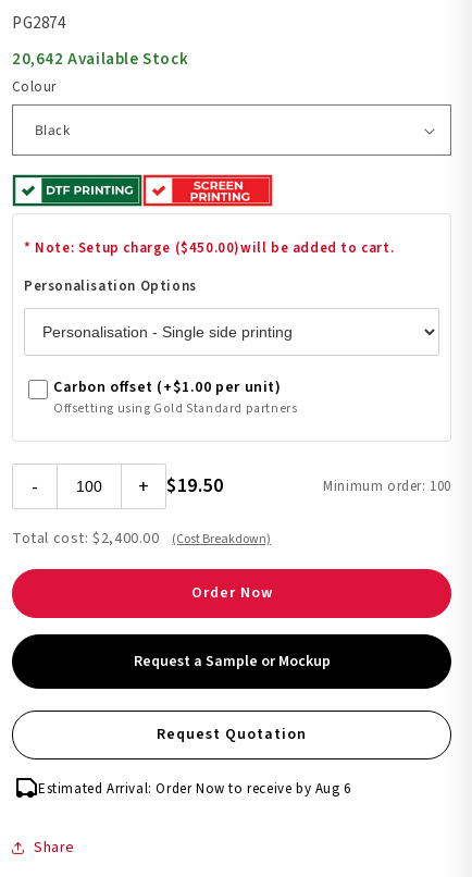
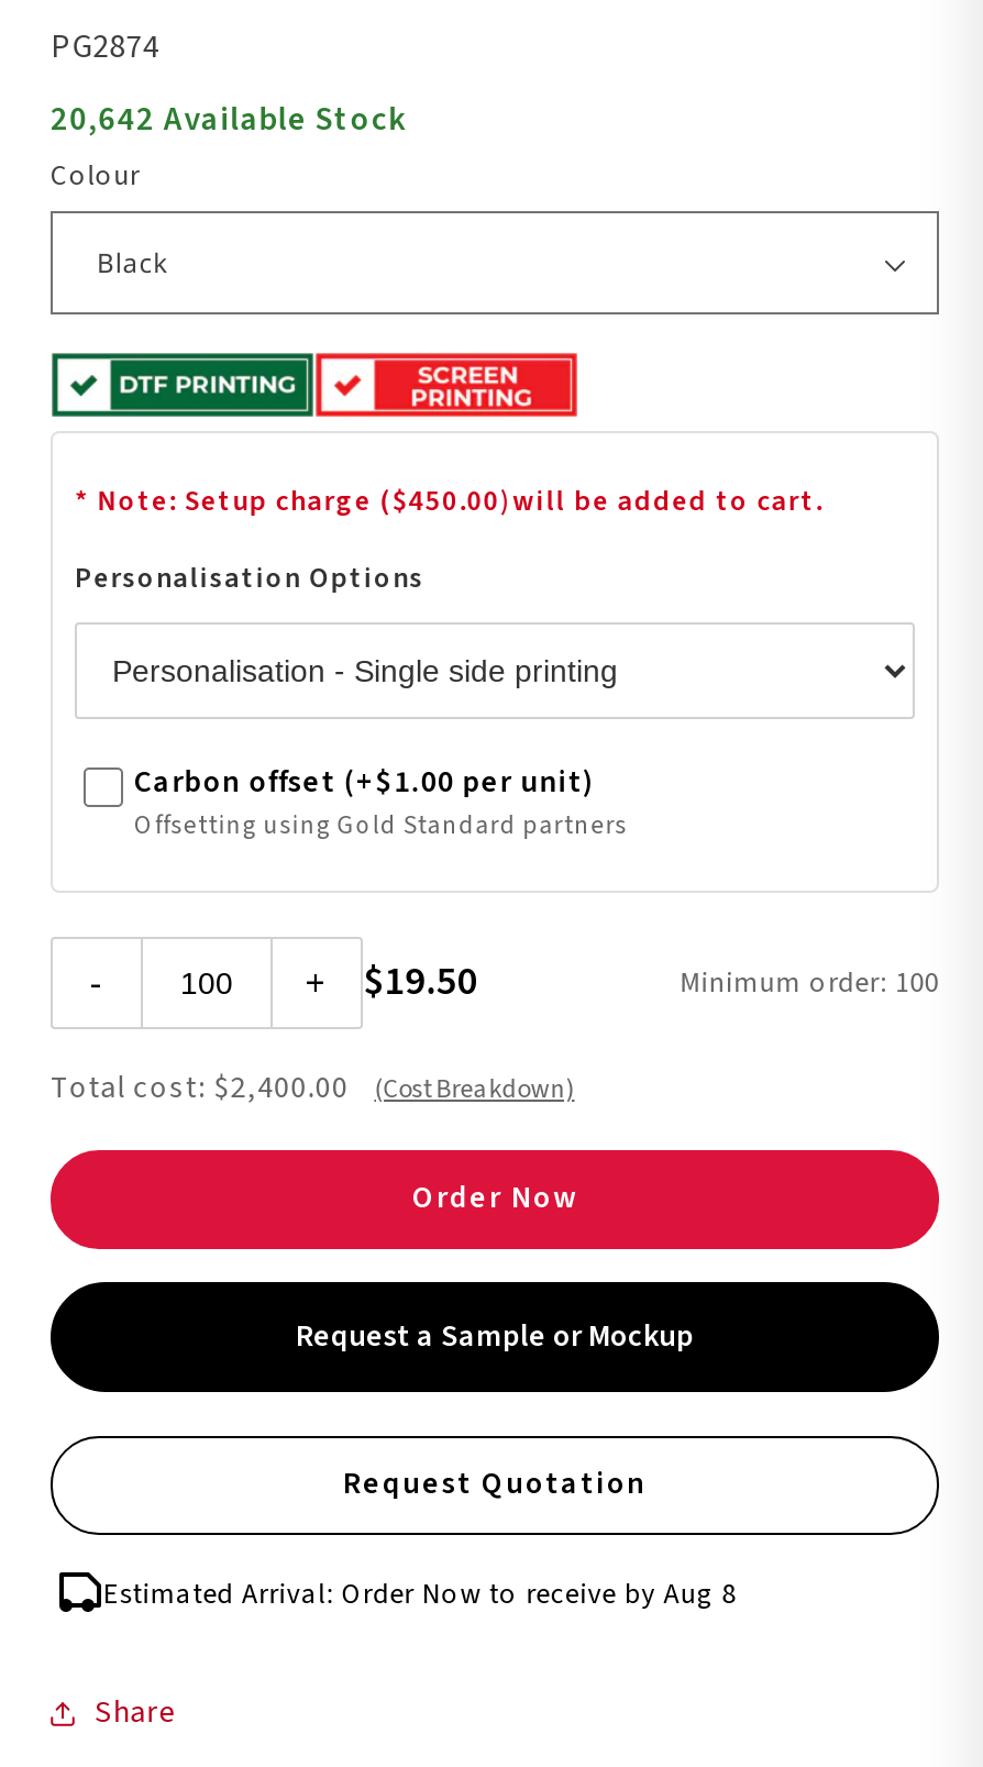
[38,779,351,798] Estimated Arrival: Order Now to receive by Aug 6 -> [103,1573,736,1613] Estimated Arrival: Order Now to receive by Aug 8

